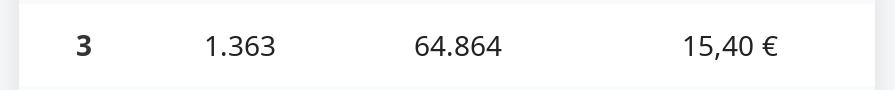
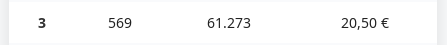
[204,25,276,63] 1.363 -> [107,12,131,31] 569
[414,25,502,63] 64.864 -> [206,12,250,31] 61.273
[682,25,778,63] 15,40 € -> [340,12,388,31] 20,50 €

